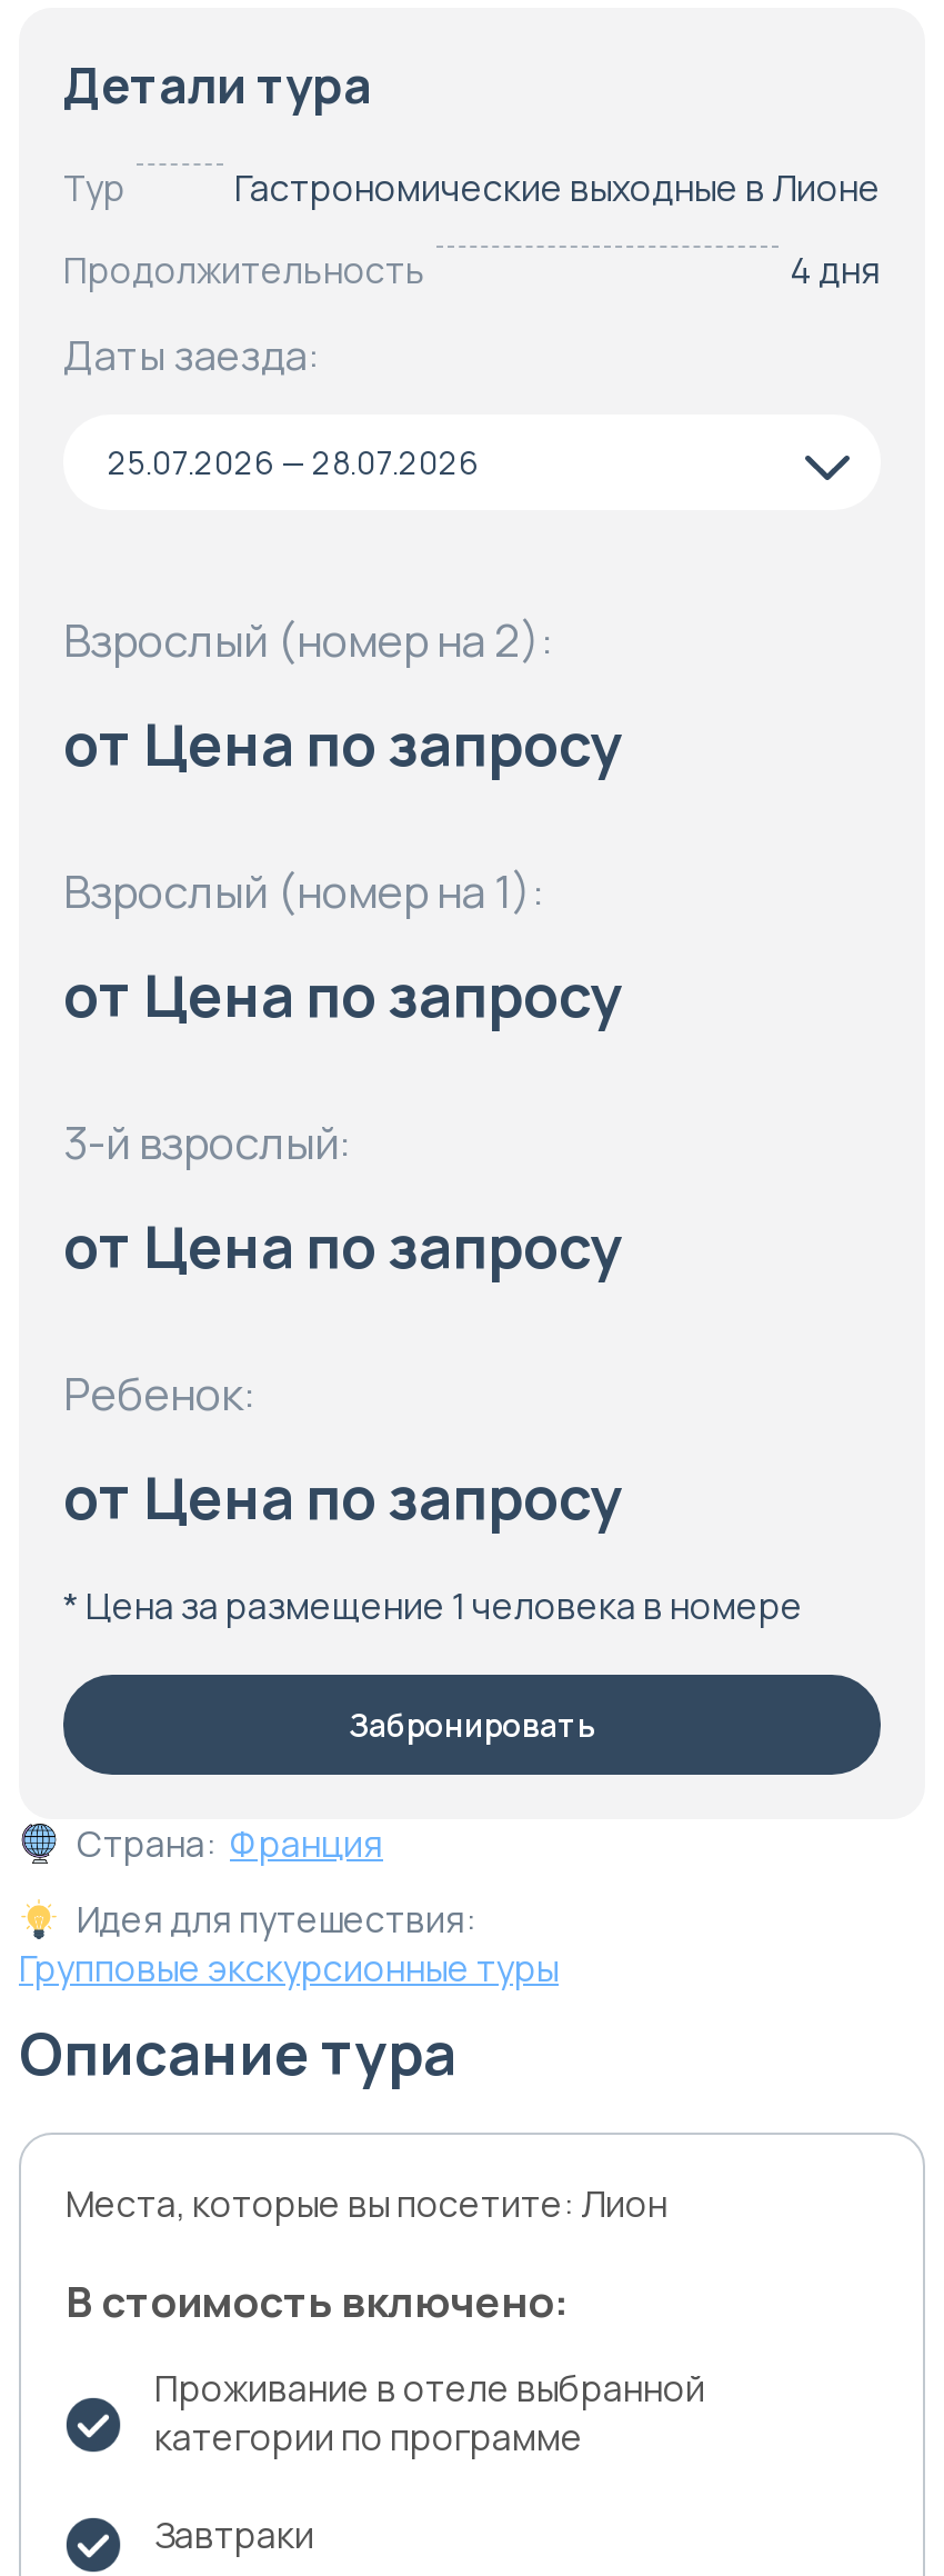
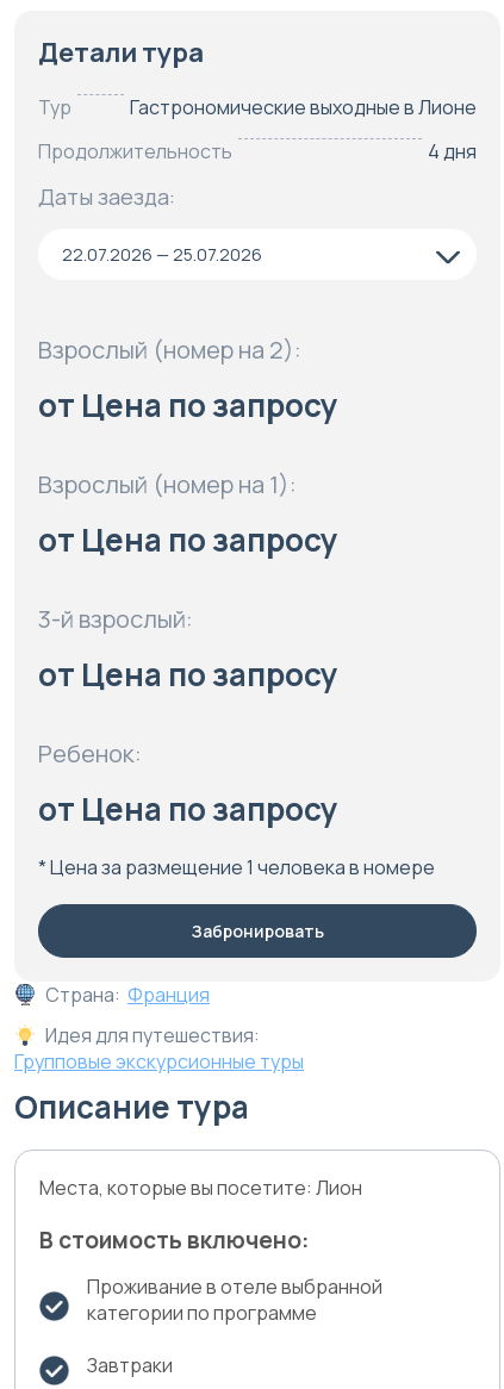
[108,441,479,483] 25.07.2026 — 28.07.2026 -> [62,243,262,266] 22.07.2026 — 25.07.2026

